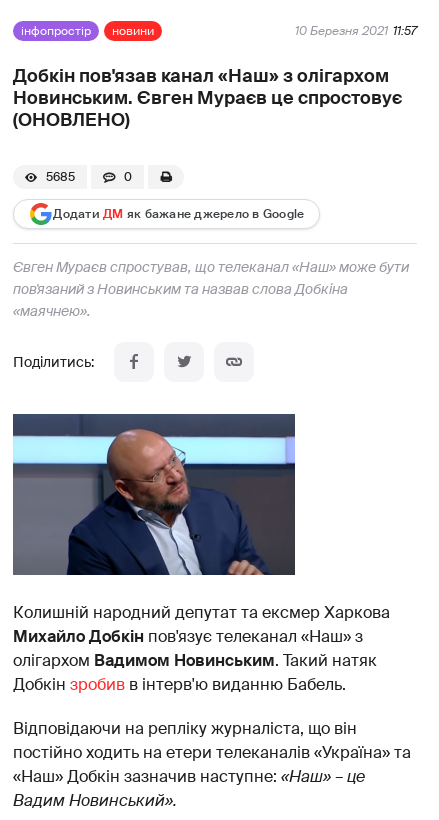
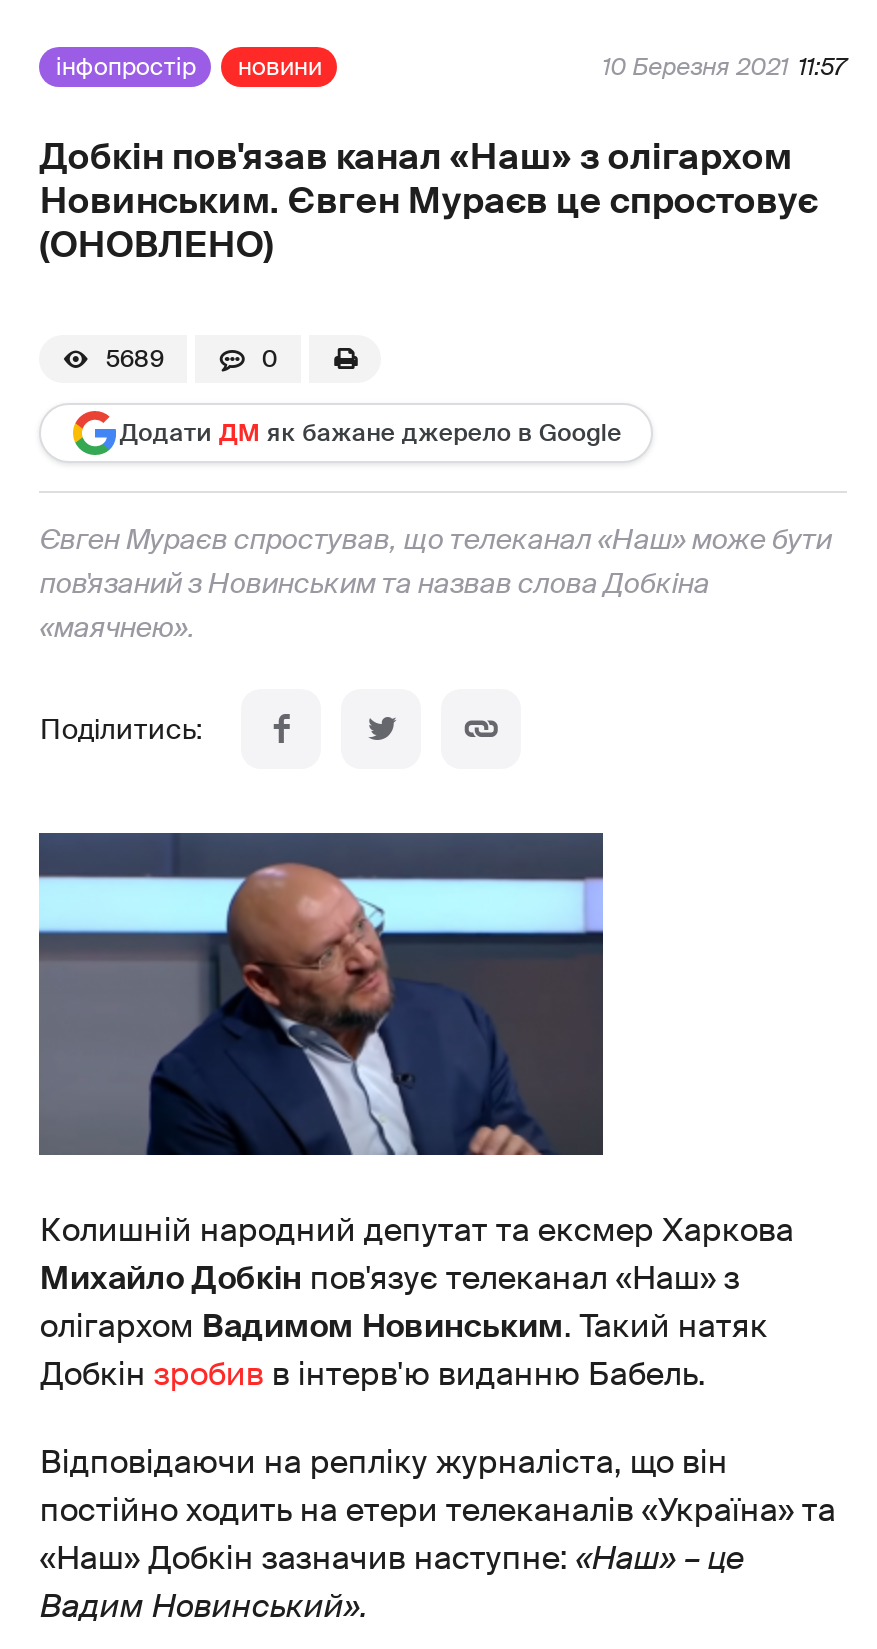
[46,169,75,185] 5685 -> [106,343,164,375] 5689

